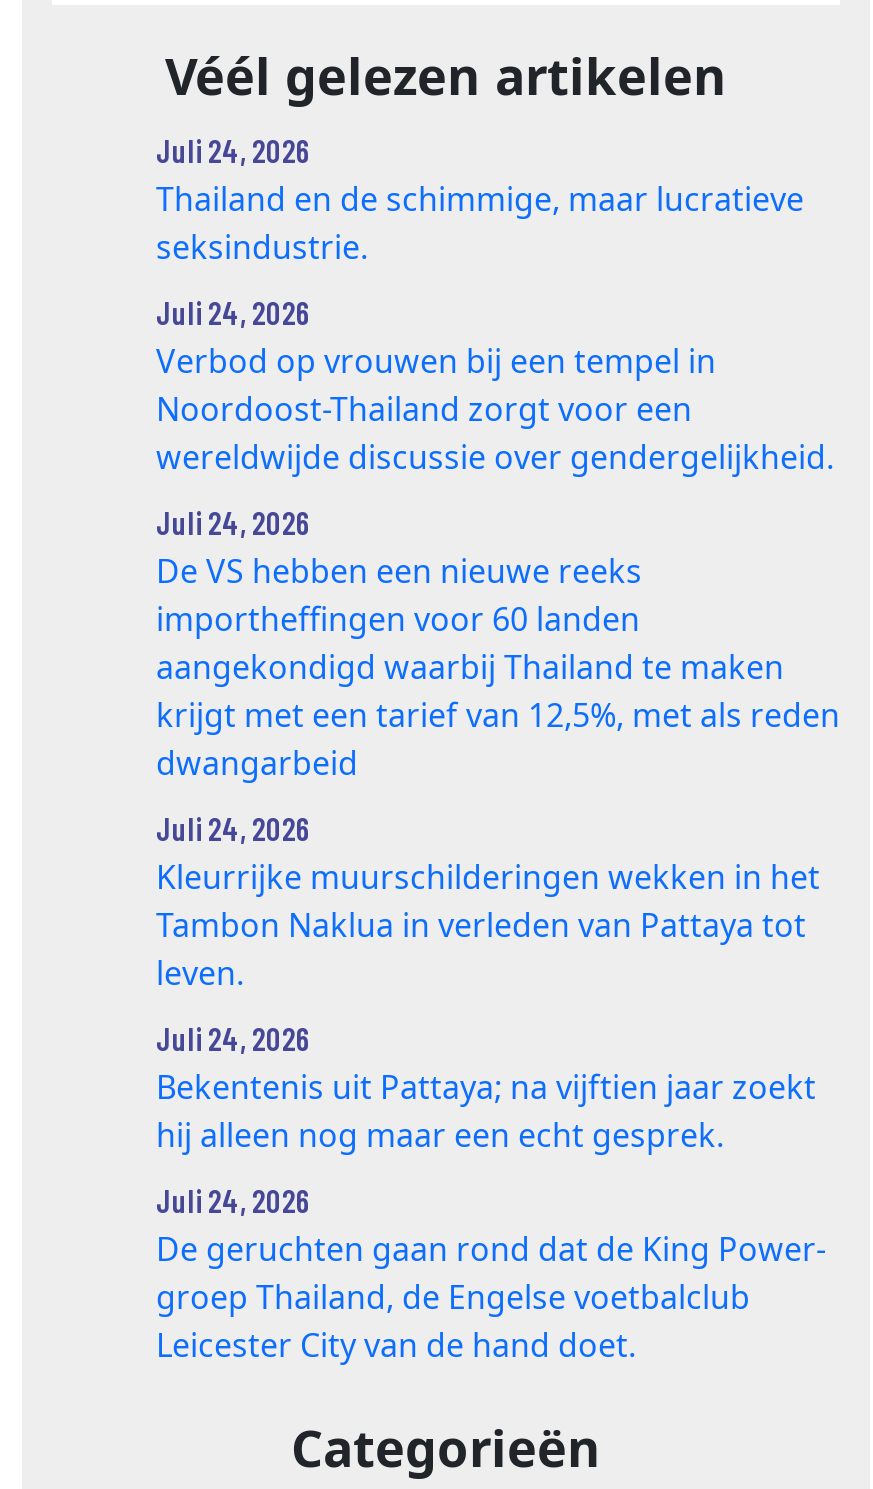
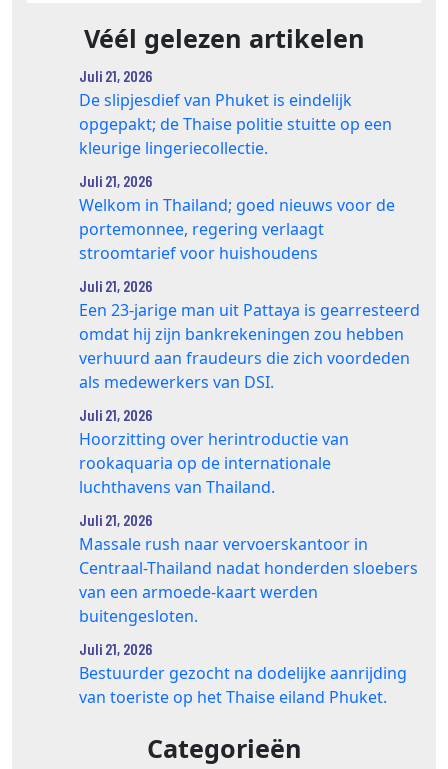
[156,131,804,269] Juli 24, 2026 | Thailand en de schimmige, maar lucratieve | seksindustrie. -> [79,66,392,159] Juli 21, 2026 | De slipjesdief van Phuket is eindelijk | opgepakt; de Thaise politie stuitte op een | kleurige lingeriecollectie.
[156,293,834,479] Juli 24, 2026 | Verbod op vrouwen bij een tempel in | Noordoost-Thailand zorgt voor een | wereldwijde discussie over gendergelijkheid. -> [79,171,395,264] Juli 21, 2026 | Welkom in Thailand; goed nieuws voor de | portemonnee, regering verlaagt | stroomtarief voor huishoudens
[156,503,840,785] Juli 24, 2026 | De VS hebben een nieuwe reeks | importheffingen voor 60 landen | aangekondigd waarbij Thailand te maken | krijgt met een tarief van 12,5%, met als reden | dwangarbeid -> [79,276,420,393] Juli 21, 2026 | Een 23-jarige man uit Pattaya is gearresteerd | omdat hij zijn bankrekeningen zou hebben | verhuurd aan fraudeurs die zich voordeden | als medewerkers van DSI.
[156,809,820,995] Juli 24, 2026 | Kleurrijke muurschilderingen wekken in het | Tambon Naklua in verleden van Pattaya tot | leven. -> [79,405,349,498] Juli 21, 2026 | Hoorzitting over herintroductie van | rookaquaria op de internationale | luchthavens van Thailand.
[156,1019,816,1157] Juli 24, 2026 | Bekentenis uit Pattaya; na vijftien jaar zoekt | hij alleen nog maar een echt gesprek. -> [79,510,418,627] Juli 21, 2026 | Massale rush naar vervoerskantoor in | Centraal-Thailand nadat honderden sloebers | van een armoede-kaart werden | buitengesloten.
[156,1181,826,1367] Juli 24, 2026 | De geruchten gaan rond dat de King Power- | groep Thailand, de Engelse voetbalclub | Leicester City van de hand doet. -> [79,639,407,708] Juli 21, 2026 | Bestuurder gezocht na dodelijke aanrijding | van toeriste op het Thaise eiland Phuket.

